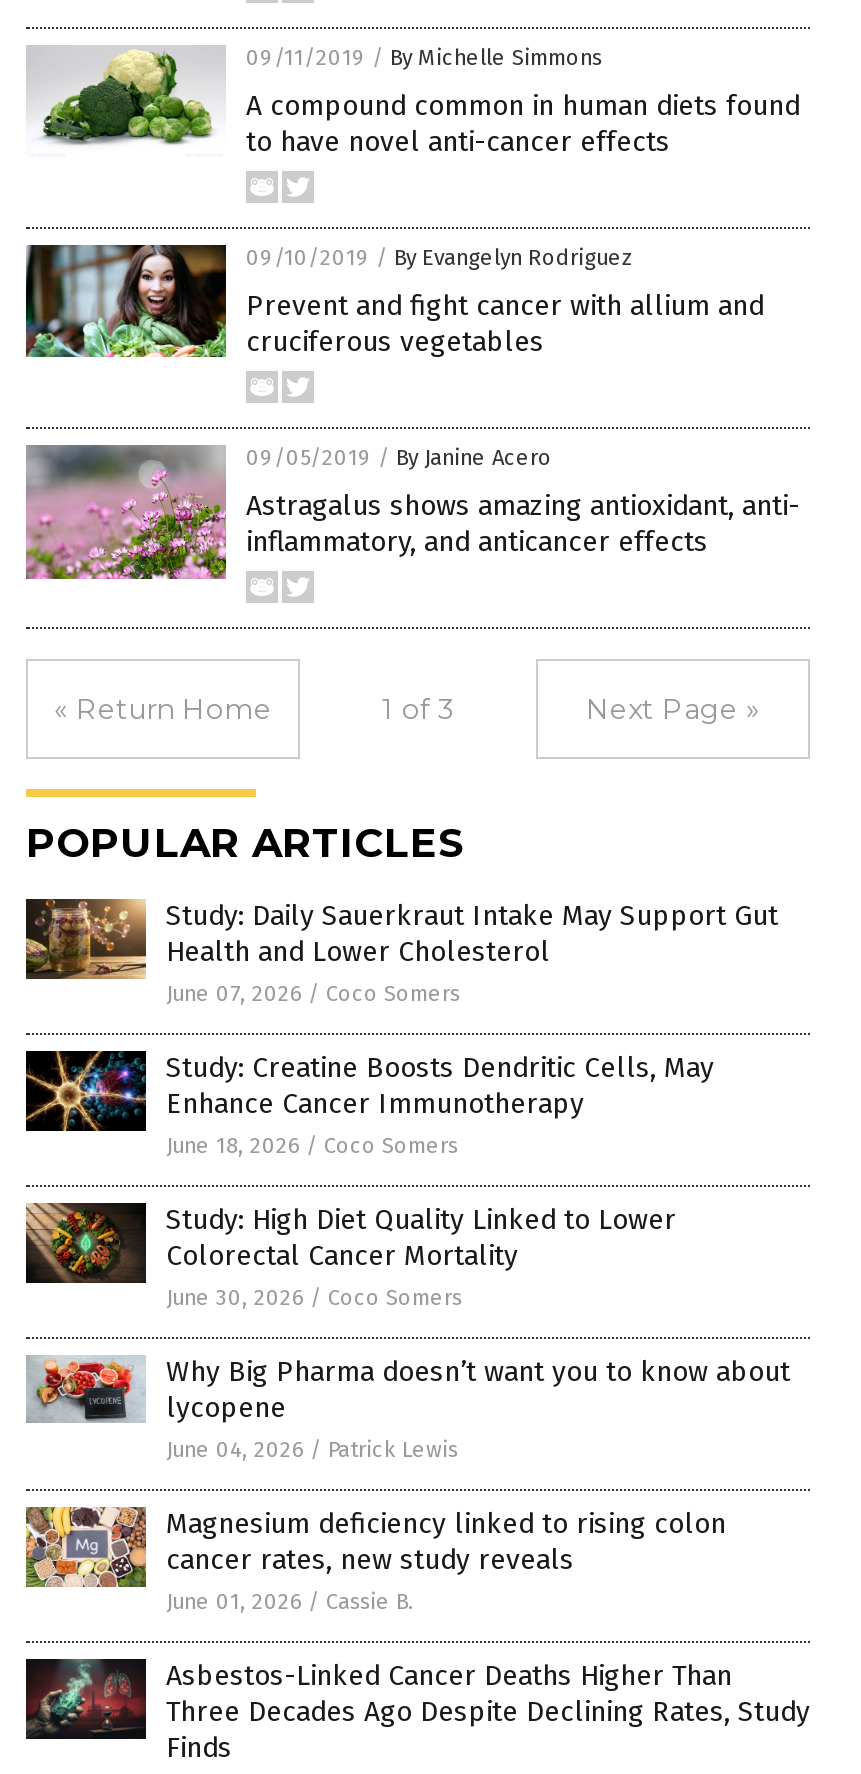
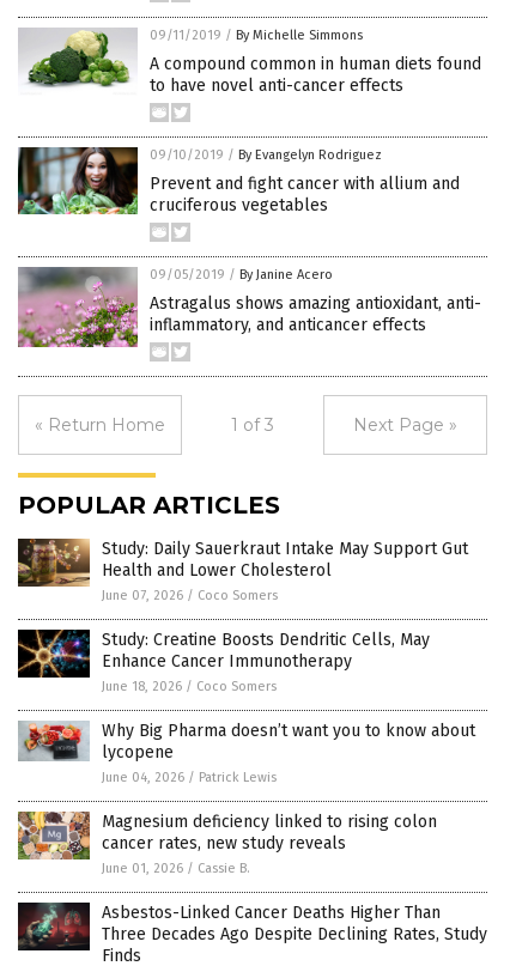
[26,1203,676,1311] [image] | Study: High Diet Quality Linked to Lower | Colorectal Cancer Mortality | June 30, 2026 / Coco Somers -> none

